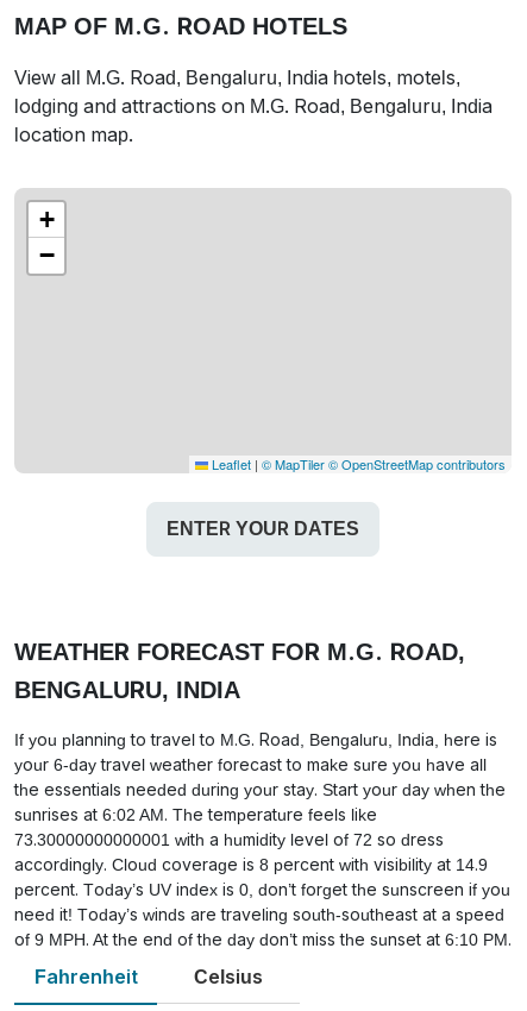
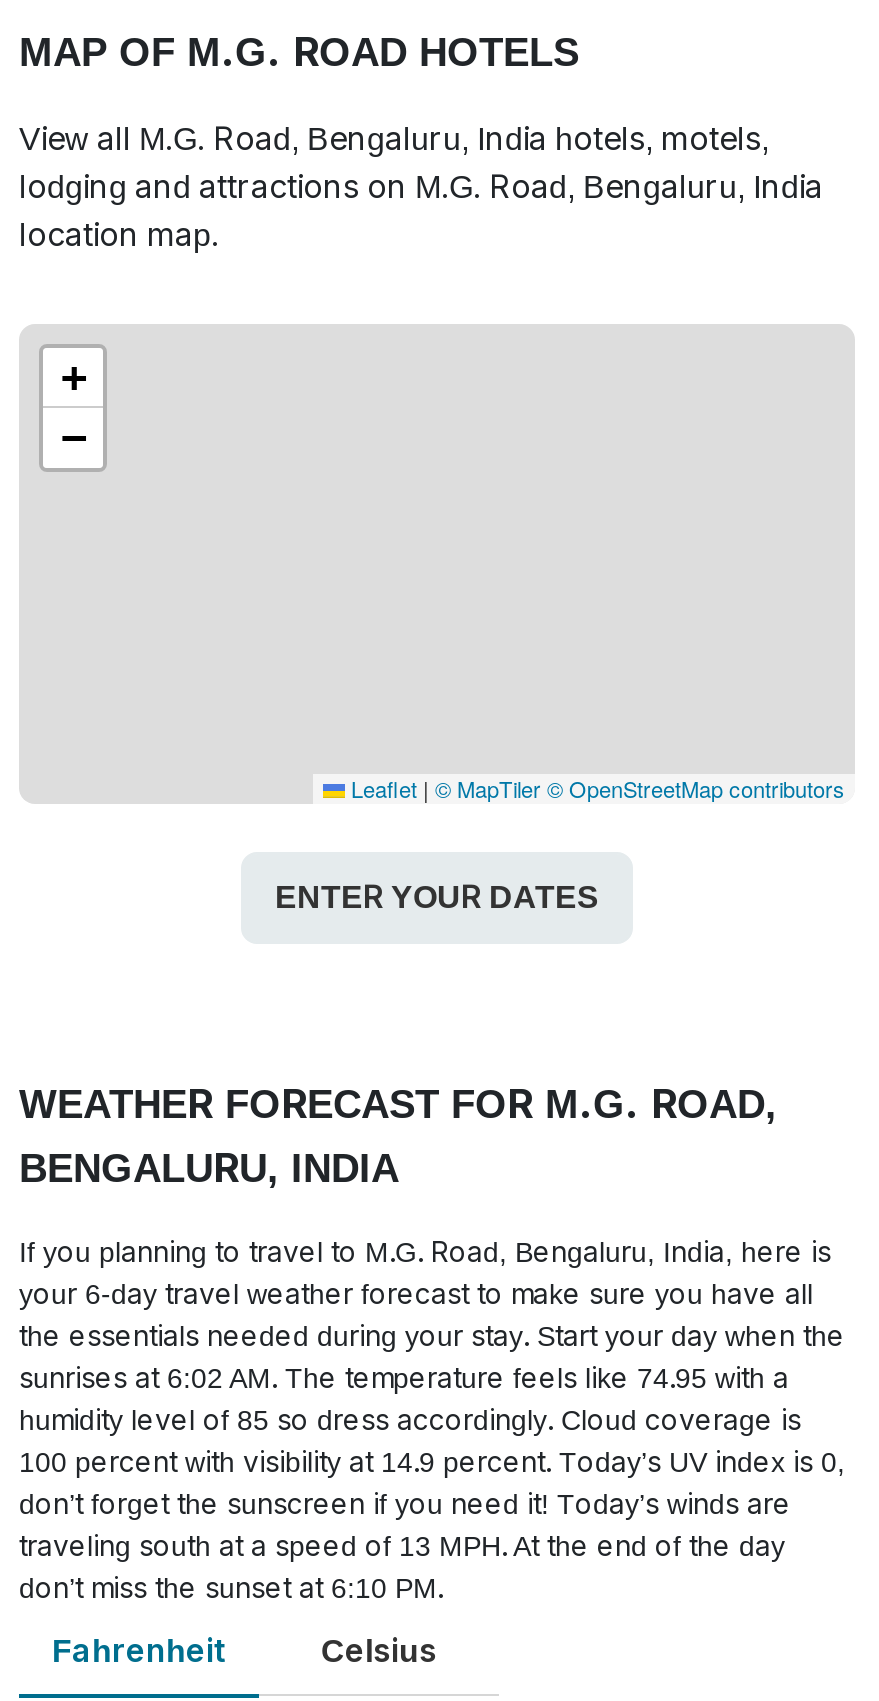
[14,805,512,949] sunrises at 6:02 AM. The temperature feels like | 73.30000000000001 with a humidity level of 72 so dress | accordingly. Cloud coverage is 8 percent with visibility at 14.9 | percent. Today’s UV index is 0, don’t forget the sunscreen if you | need it! Today’s winds are traveling south-southeast at a speed | of 9 MPH. At the end of the day don’t miss the sunset at 6:10 PM. -> [19,1362,845,1604] sunrises at 6:02 AM. The temperature feels like 74.95 with a | humidity level of 85 so dress accordingly. Cloud coverage is | 100 percent with visibility at 14.9 percent. Today’s UV index is 0, | don’t forget the sunscreen if you need it! Today’s winds are | traveling south at a speed of 13 MPH. At the end of the day | don’t miss the sunset at 6:10 PM.

